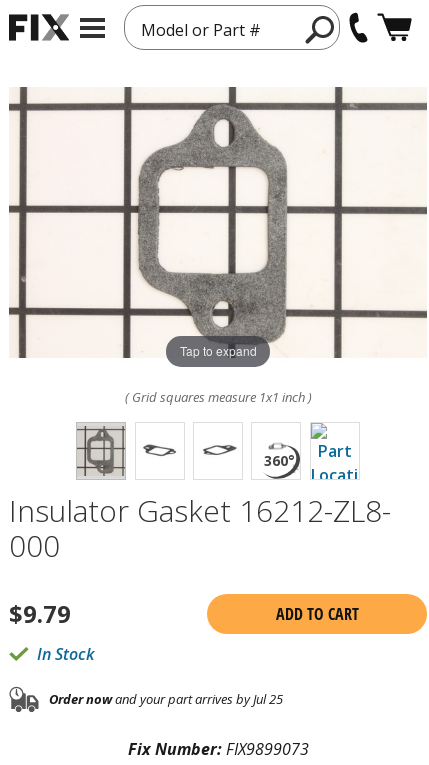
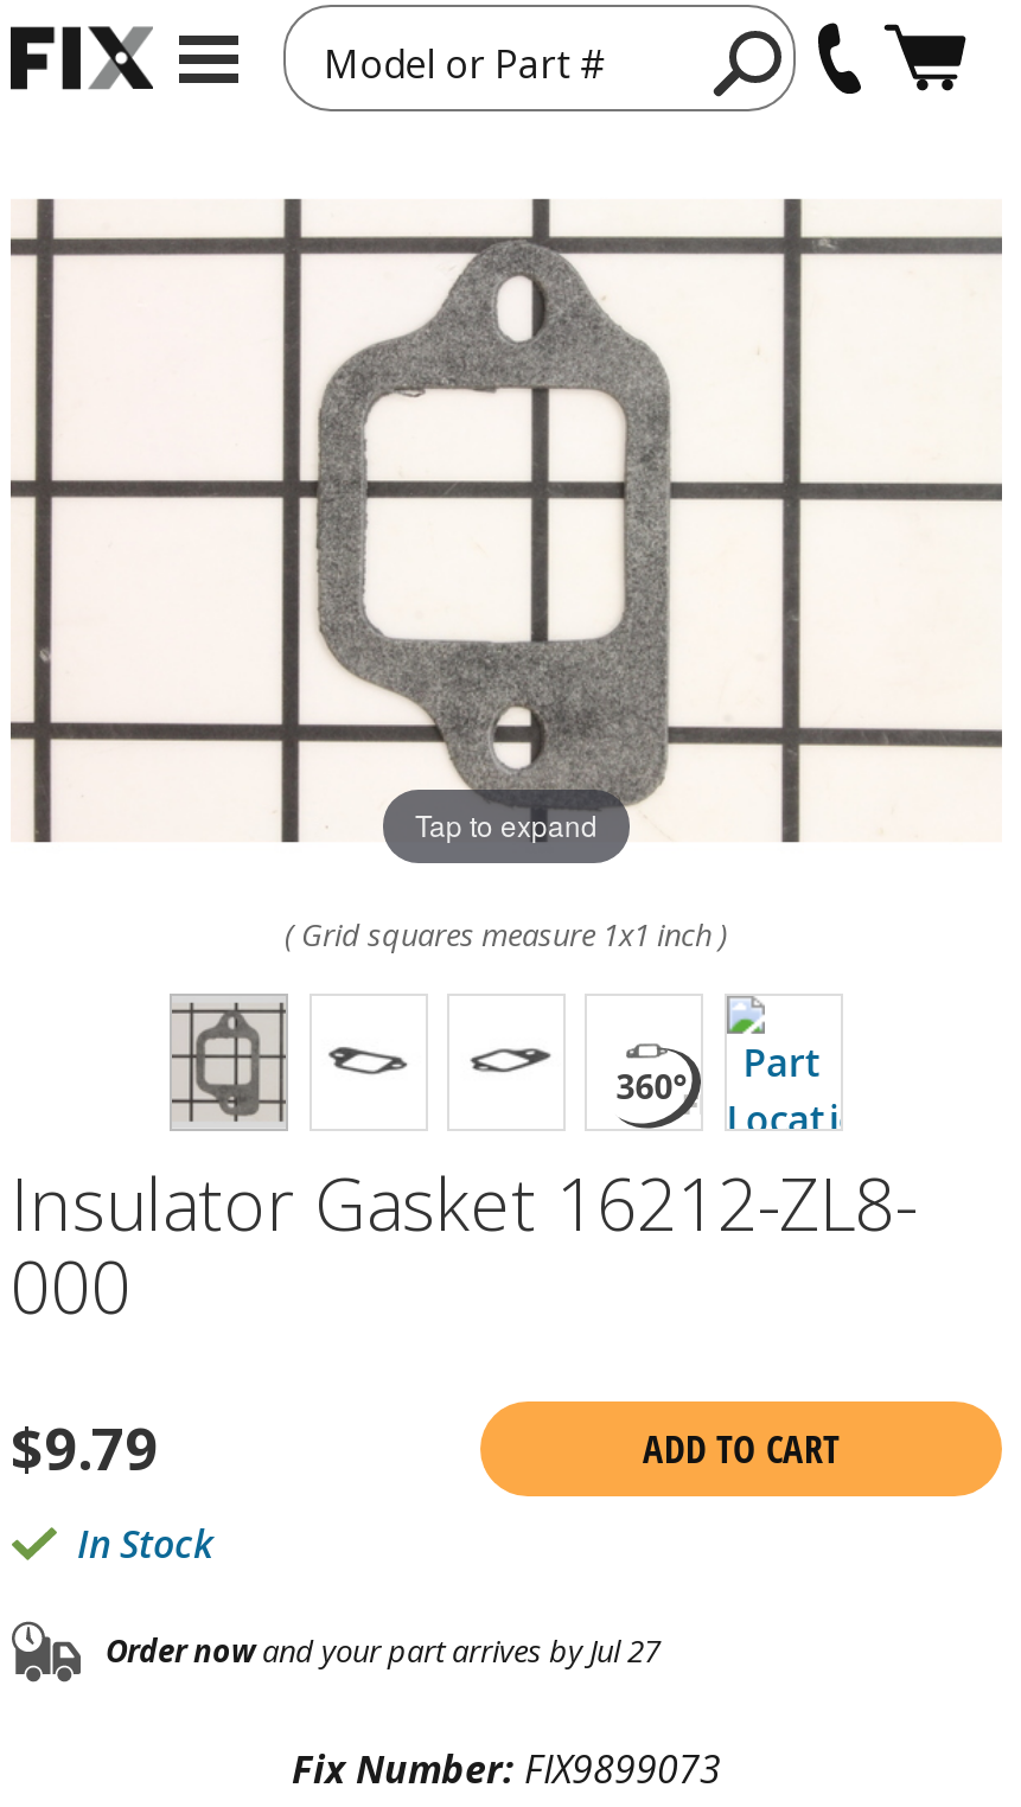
[49,690,283,708] Order nowand your part arrives by Jul 25 -> [106,1630,661,1673] Order nowand your part arrives by Jul 27

